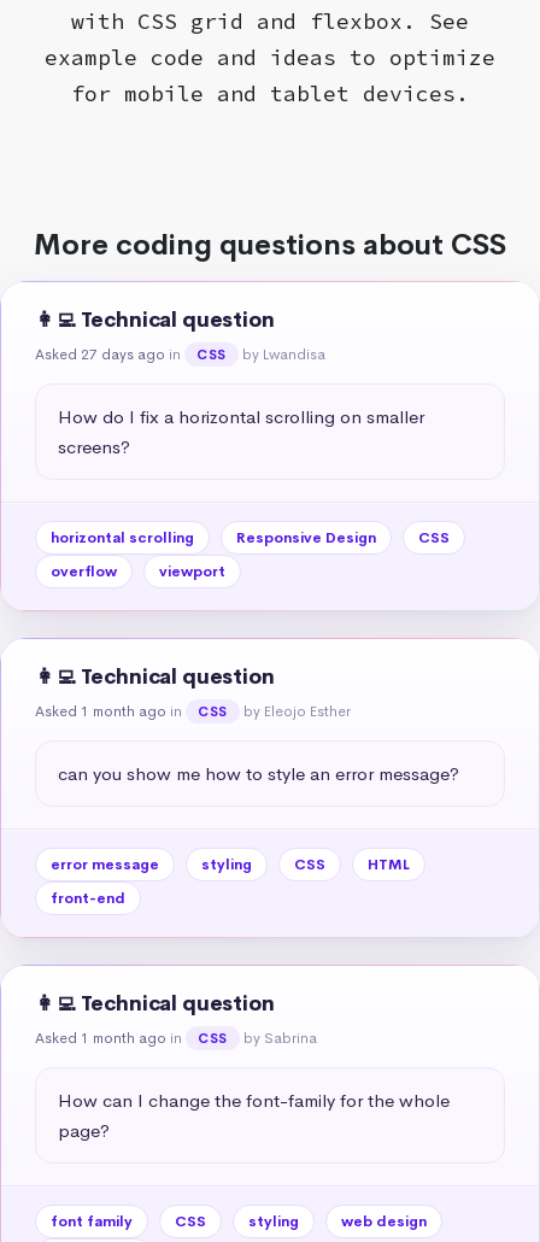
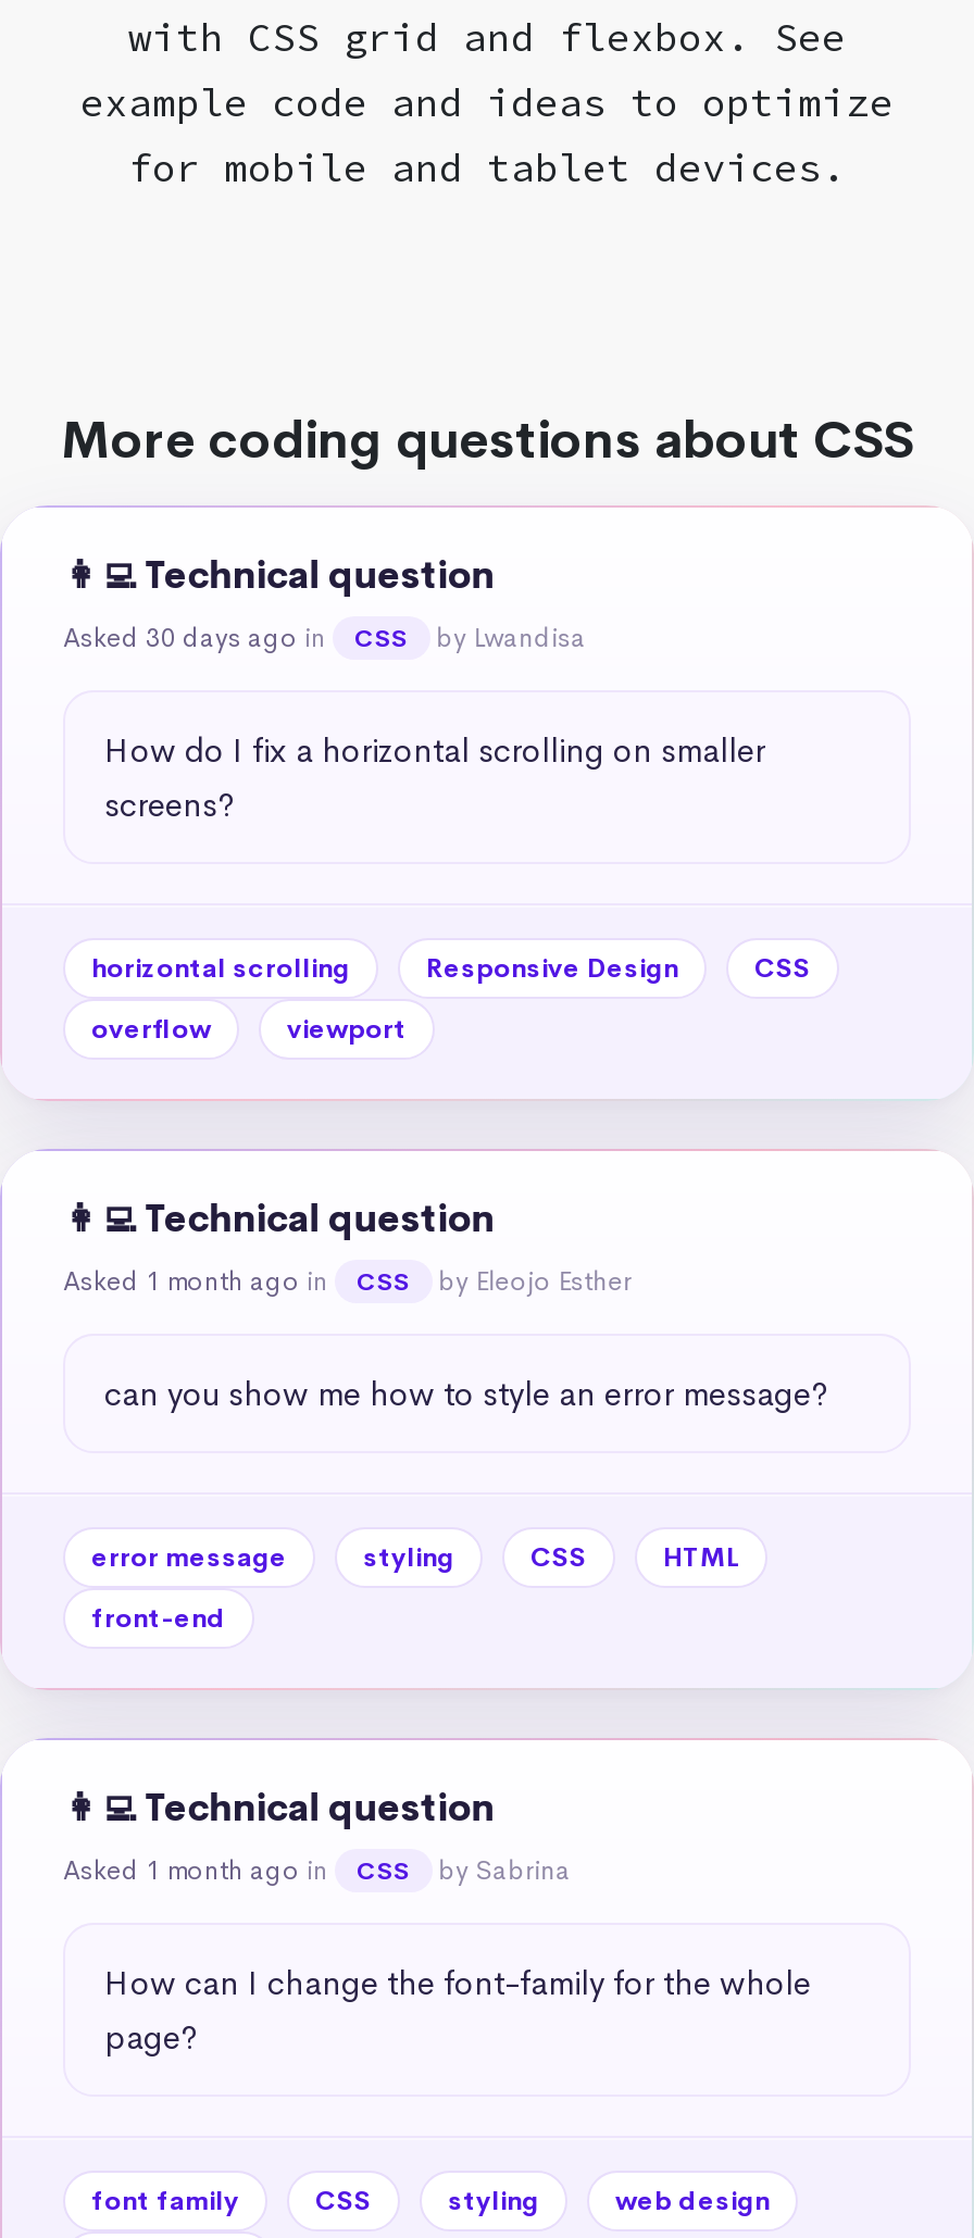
[35,344,184,364] Asked 27 days ago in -> [63,620,333,655] Asked 30 days ago in

